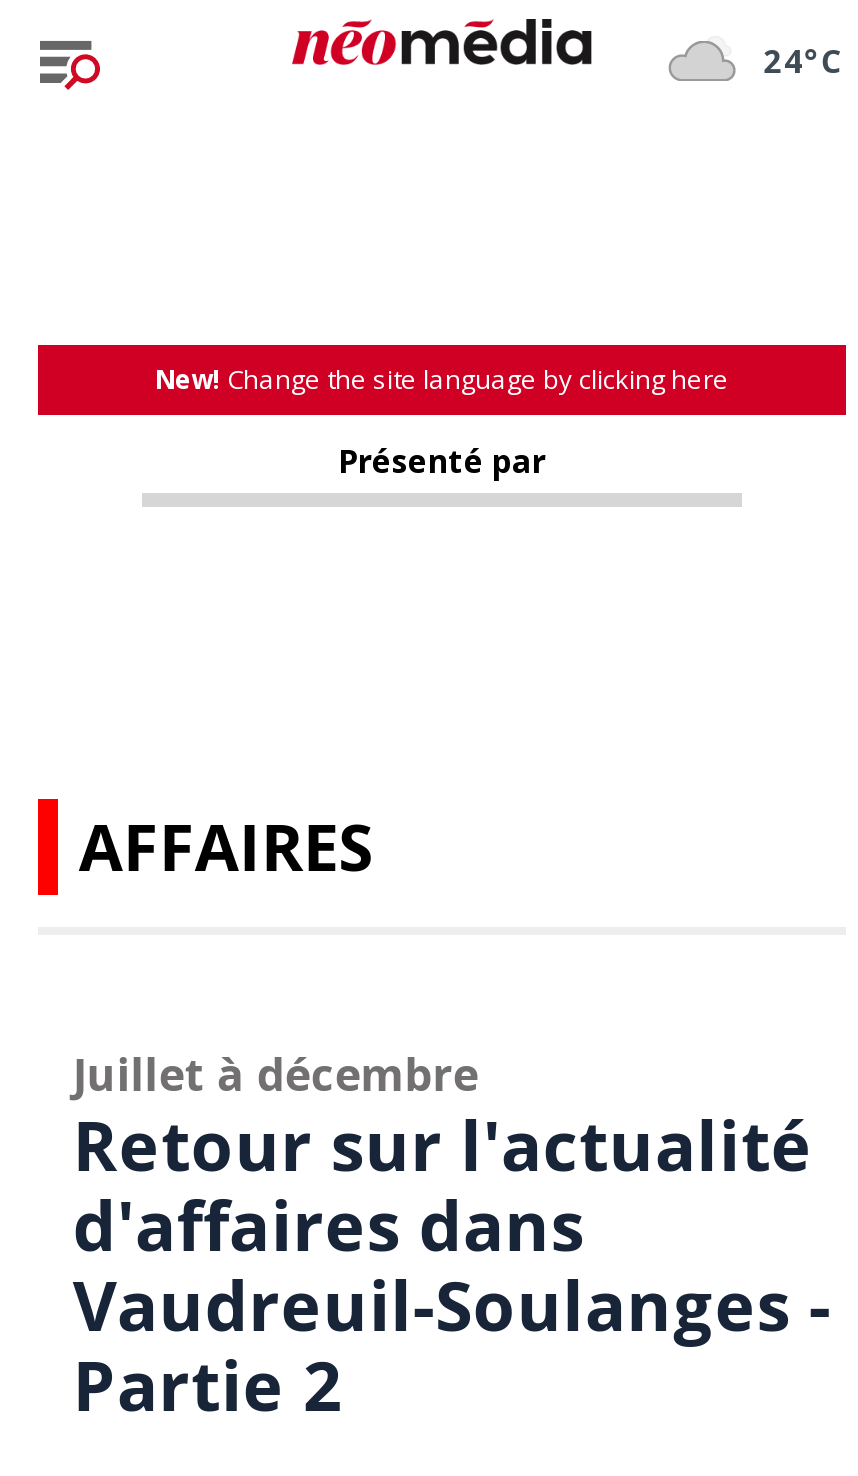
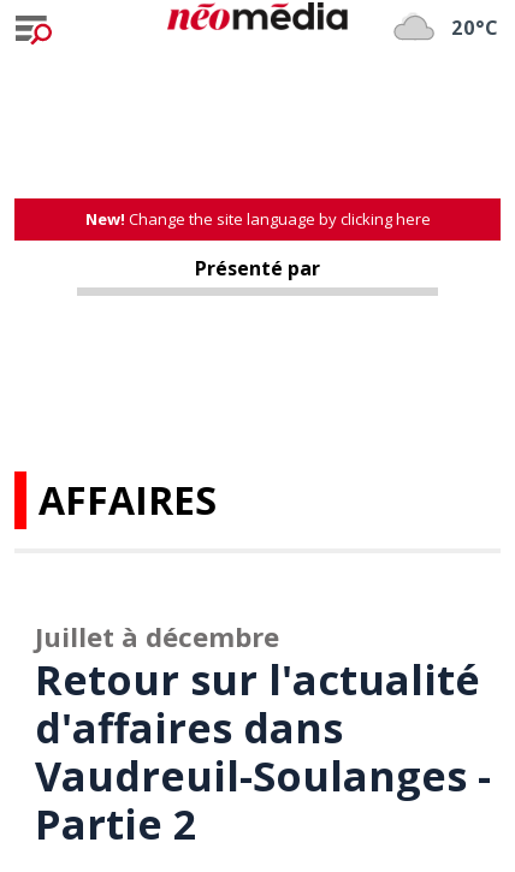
[764,38,845,82] 24°C -> [451,14,500,40] 20°C

